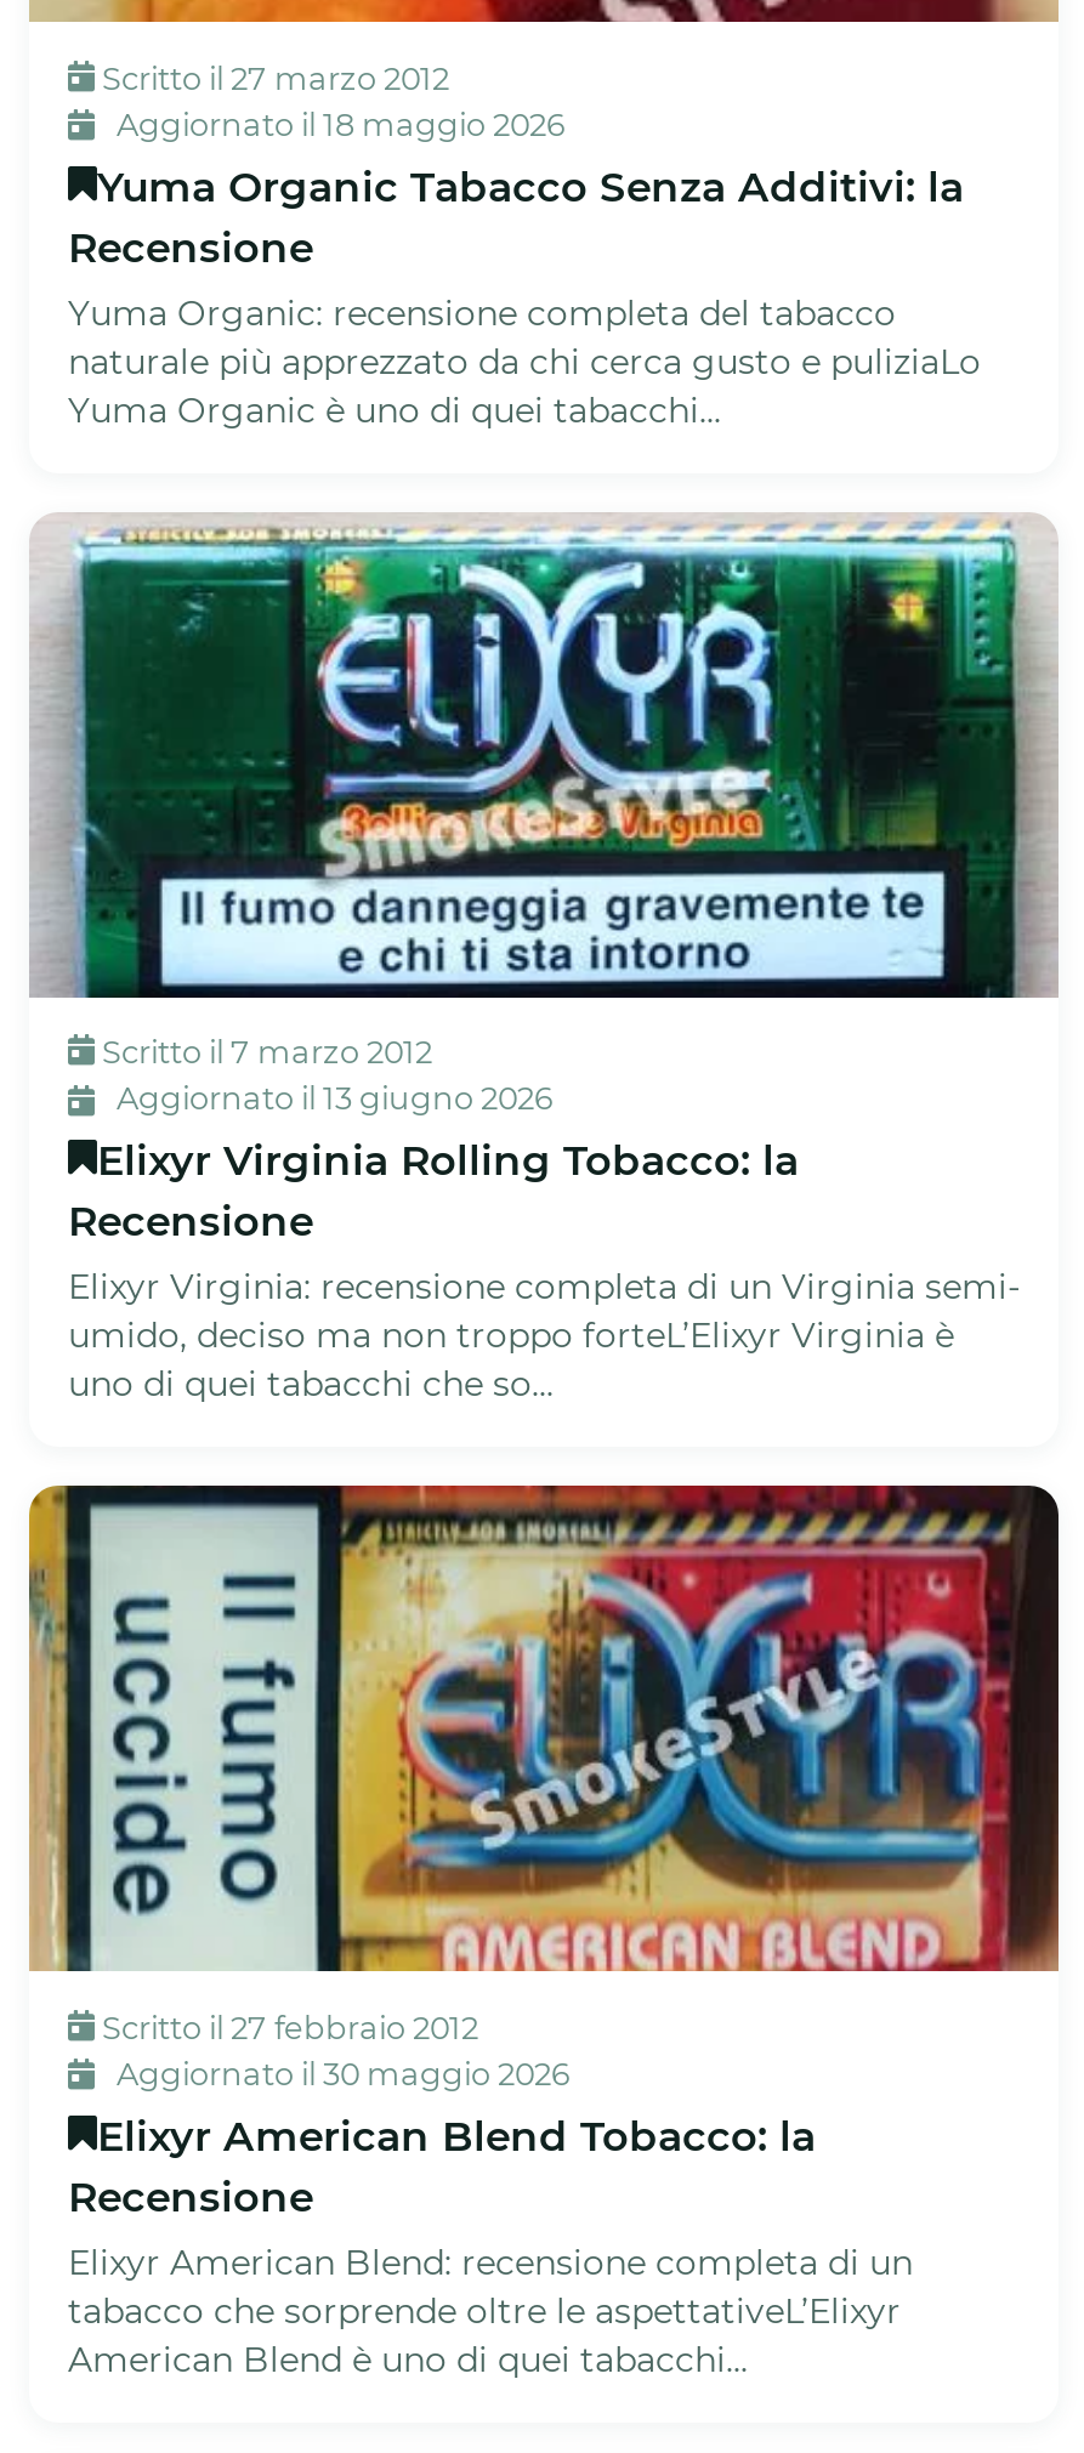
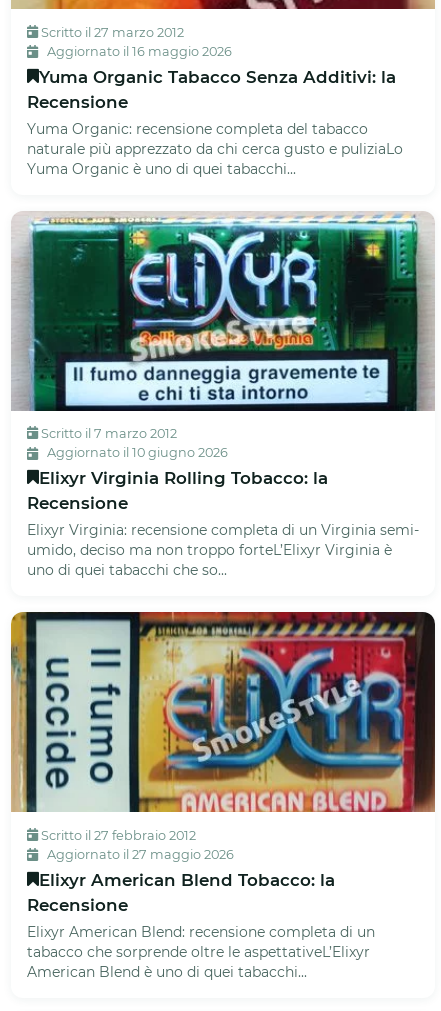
[109,106,566,142] Aggiornato il 18 maggio 2026 -> [44,44,232,59] Aggiornato il 16 maggio 2026
[109,1081,554,1117] Aggiornato il 13 giugno 2026 -> [44,445,228,460] Aggiornato il 10 giugno 2026
[109,2056,571,2092] Aggiornato il 30 maggio 2026 -> [44,847,234,862] Aggiornato il 27 maggio 2026

